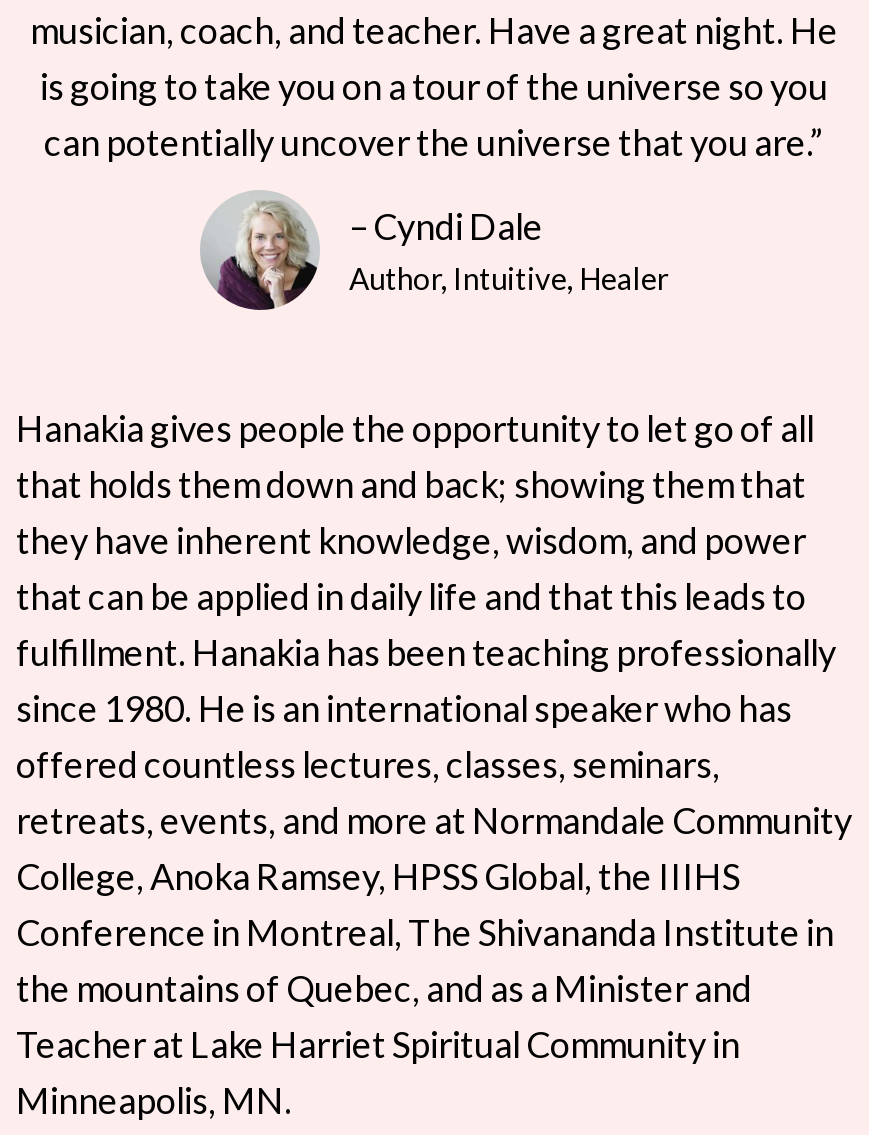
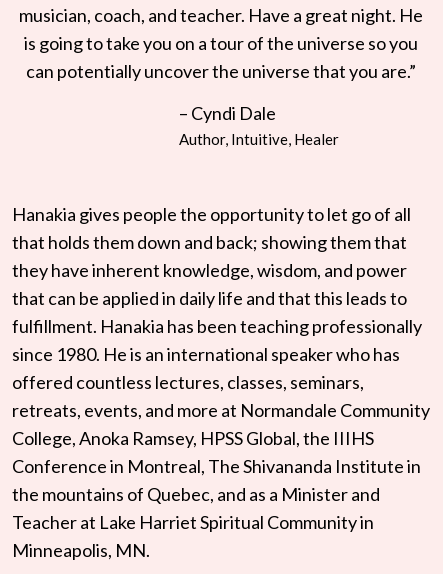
[200,190,320,312] [image] -> none

